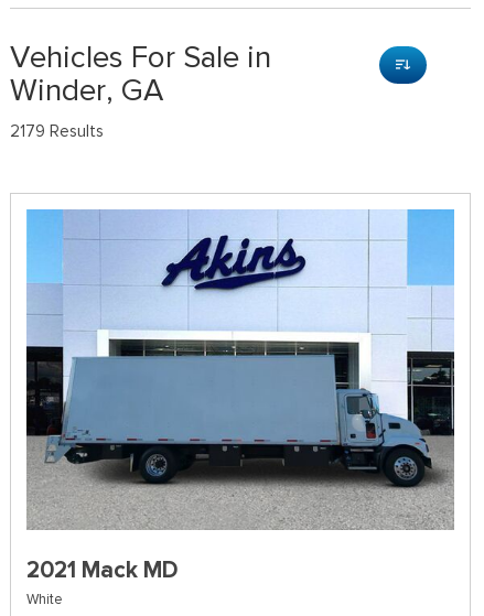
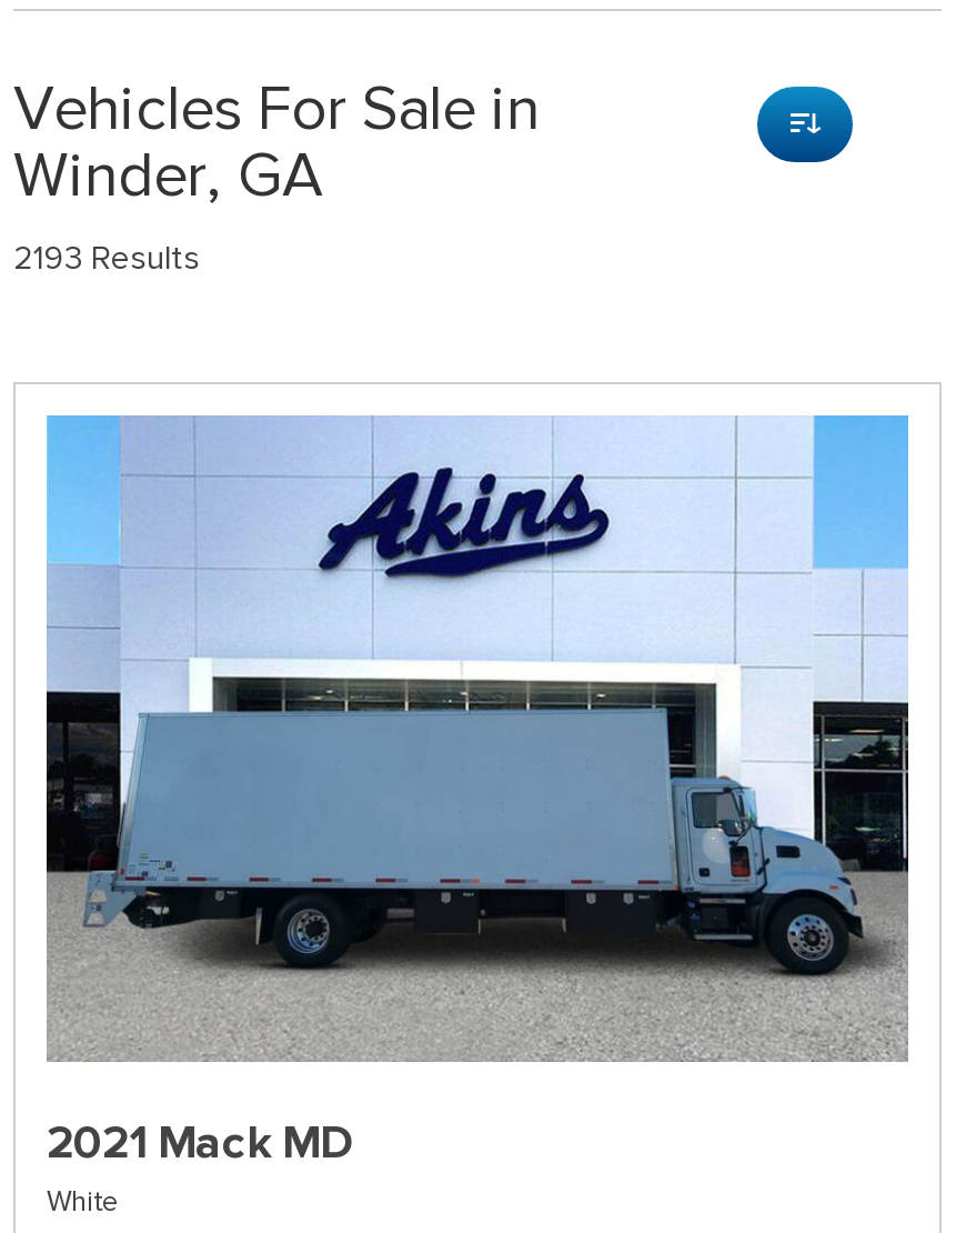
[10,121,104,141] 2179 Results -> [13,238,200,278] 2193 Results

